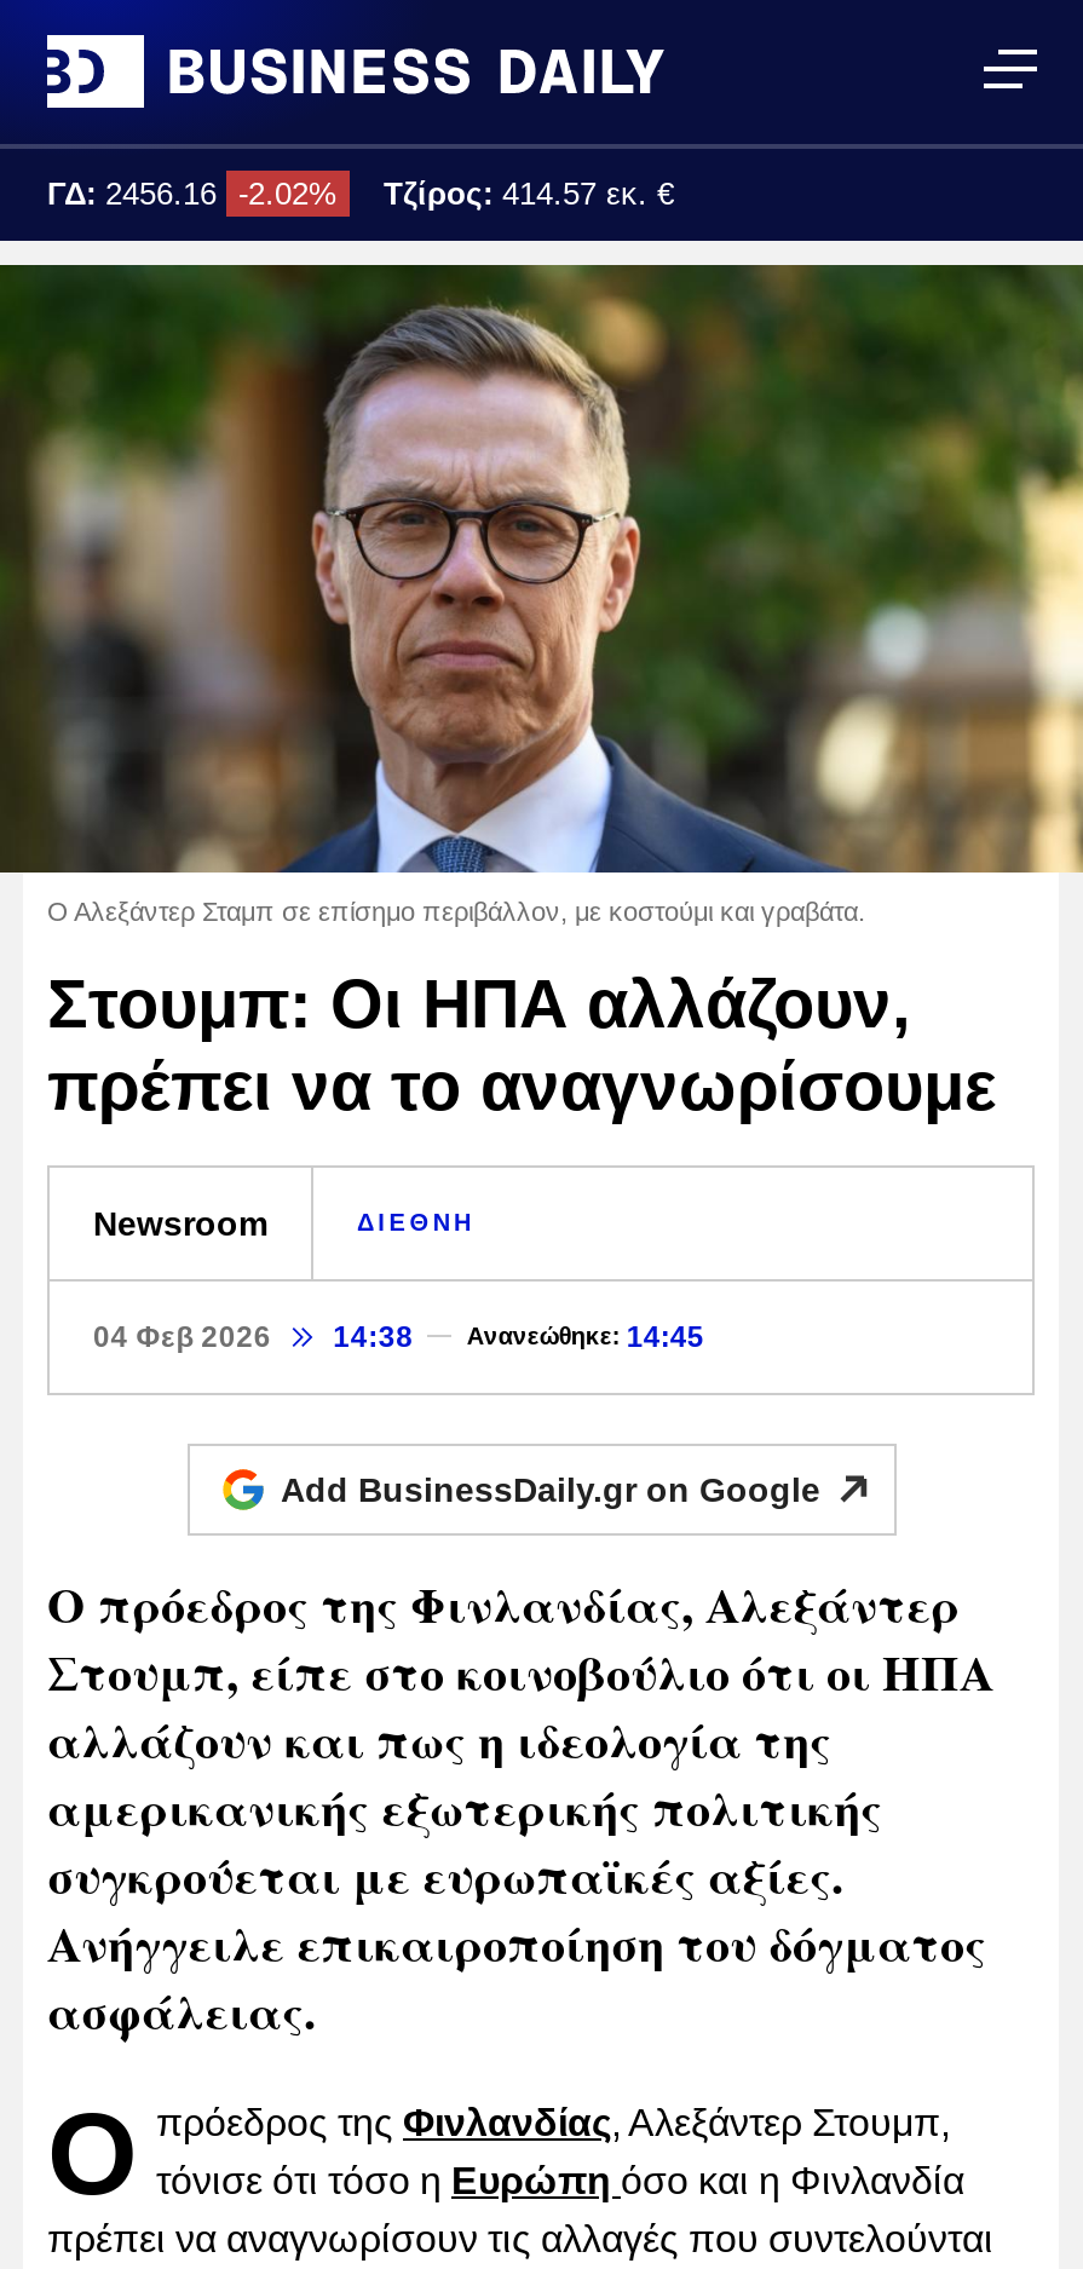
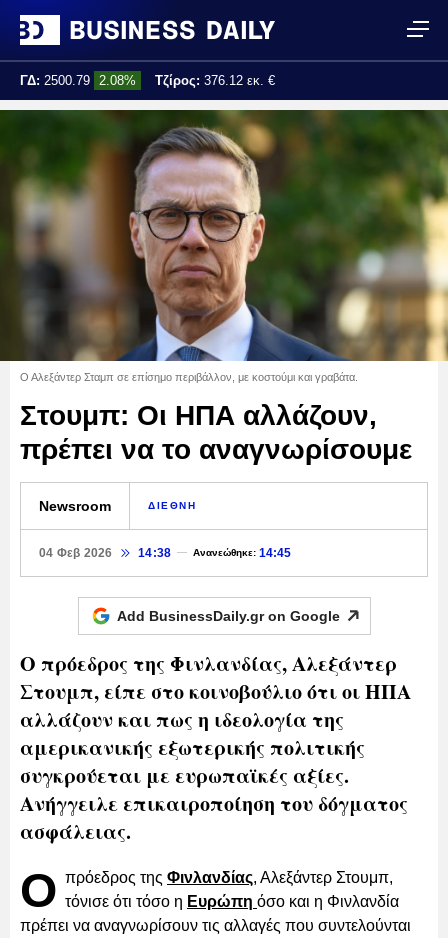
[47,175,338,212] ΓΔ: 2456.16 -2.02% -> [20,73,136,88] ΓΔ: 2500.79 2.08%
[384,175,674,212] Τζίρος: 414.57 εκ. € -> [155,73,275,88] Τζίρος: 376.12 εκ. €

